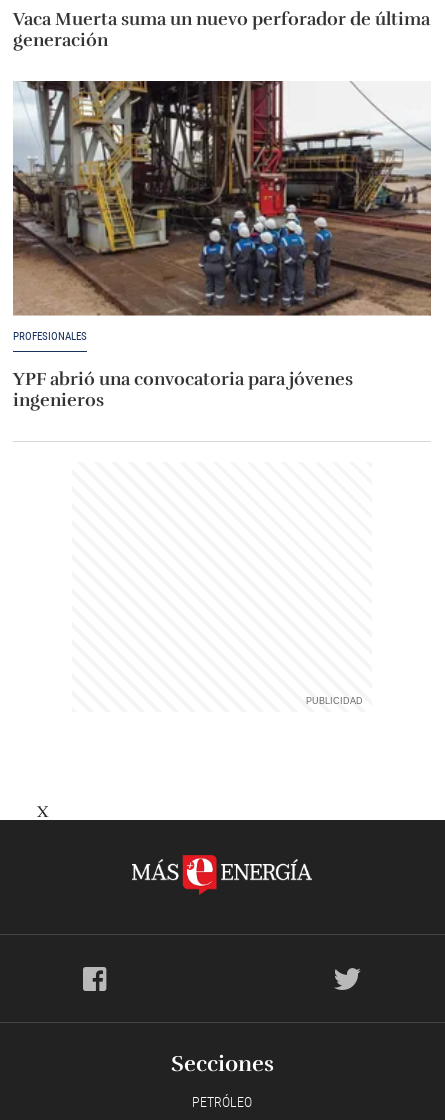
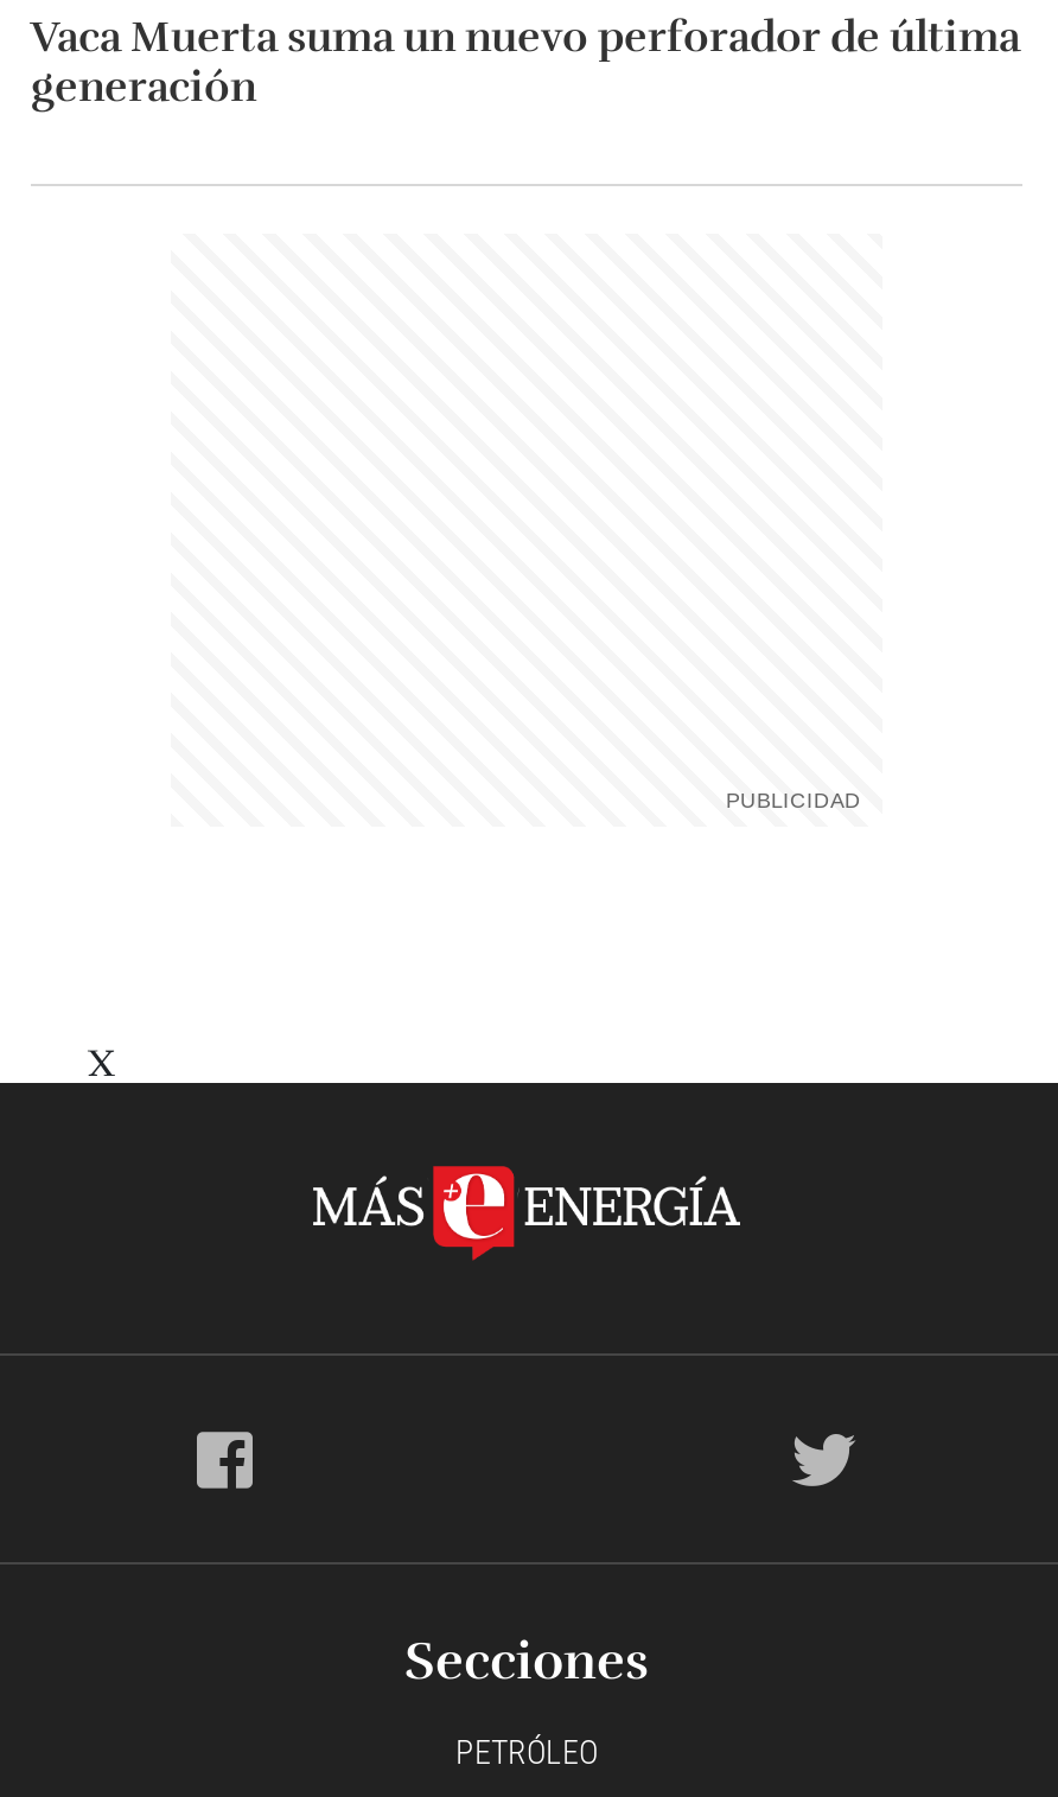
[12,80,432,411] [image] | PROFESIONALES | YPF abrió una convocatoria para jóvenes | ingenieros -> none

